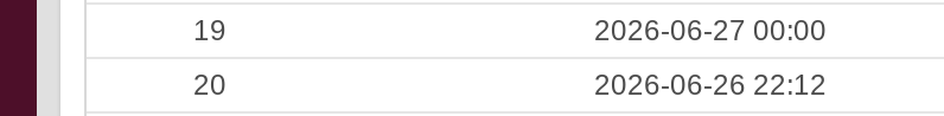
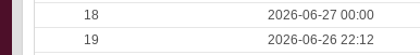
[193,14,227,47] 19 -> [84,8,99,23] 18
[193,69,227,102] 20 -> [84,32,99,47] 19

